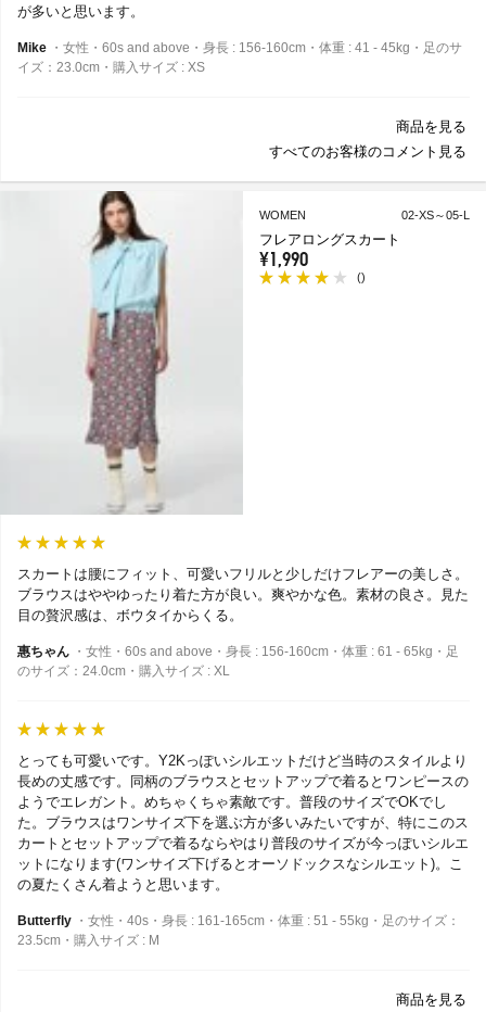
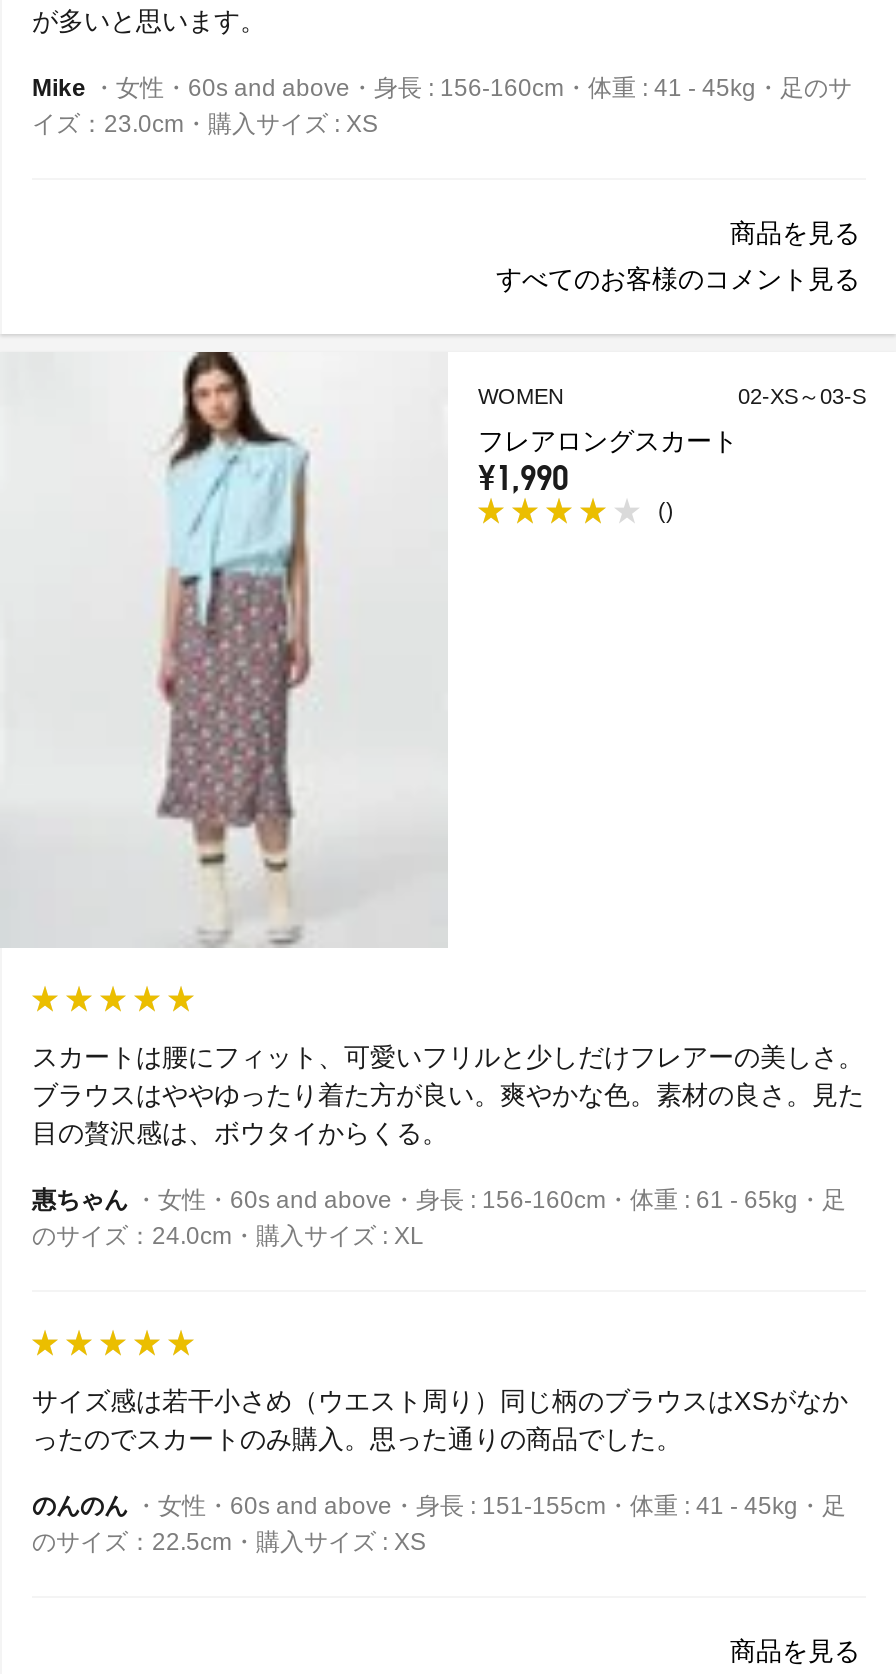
[401,208,470,221] 02-XS～05-L -> [738,383,866,407] 02-XS～03-S
[17,752,469,892] とっても可愛いです。Y2Kっぽいシルエットだけど当時のスタイルより | 長めの丈感です。同柄のブラウスとセットアップで着るとワンピースの | ようでエレガント。めちゃくちゃ素敵です。普段のサイズでOKでし | た。ブラウスはワンサイズ下を選ぶ方が多いみたいですが、特にこのス | カートとセットアップで着るならやはり普段のサイズが今っぽいシルエ | ットになります(ワンサイズ下げるとオーソドックスなシルエット)。こ | の夏たくさん着ようと思います。 -> [32,1385,848,1453] サイズ感は若干小さめ（ウエスト周り）同じ柄のブラウスはXSがなか | ったのでスカートのみ購入。思った通りの商品でした。
[17,913,460,947] Butterfly・女性・40s・身長 : 161-165cm・体重 : 51 - 55kg・足のサイズ： | 23.5cm・購入サイズ : M -> [32,1491,846,1555] のんのん ・女性・60s and above・身長 : 151-155cm・体重 : 41 - 45kg・足 | のサイズ：22.5cm・購入サイズ : XS

